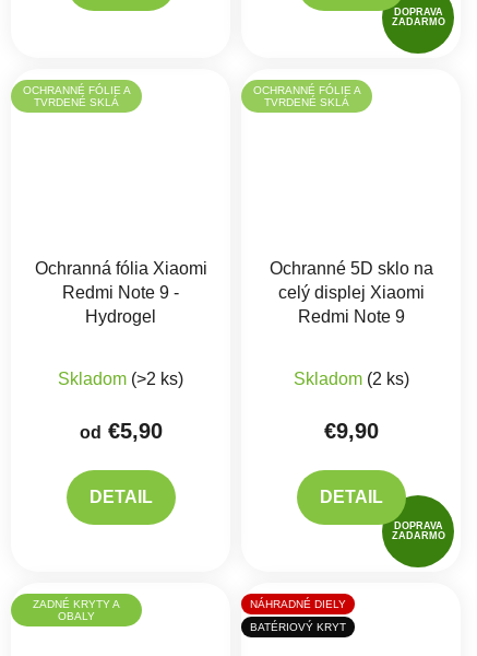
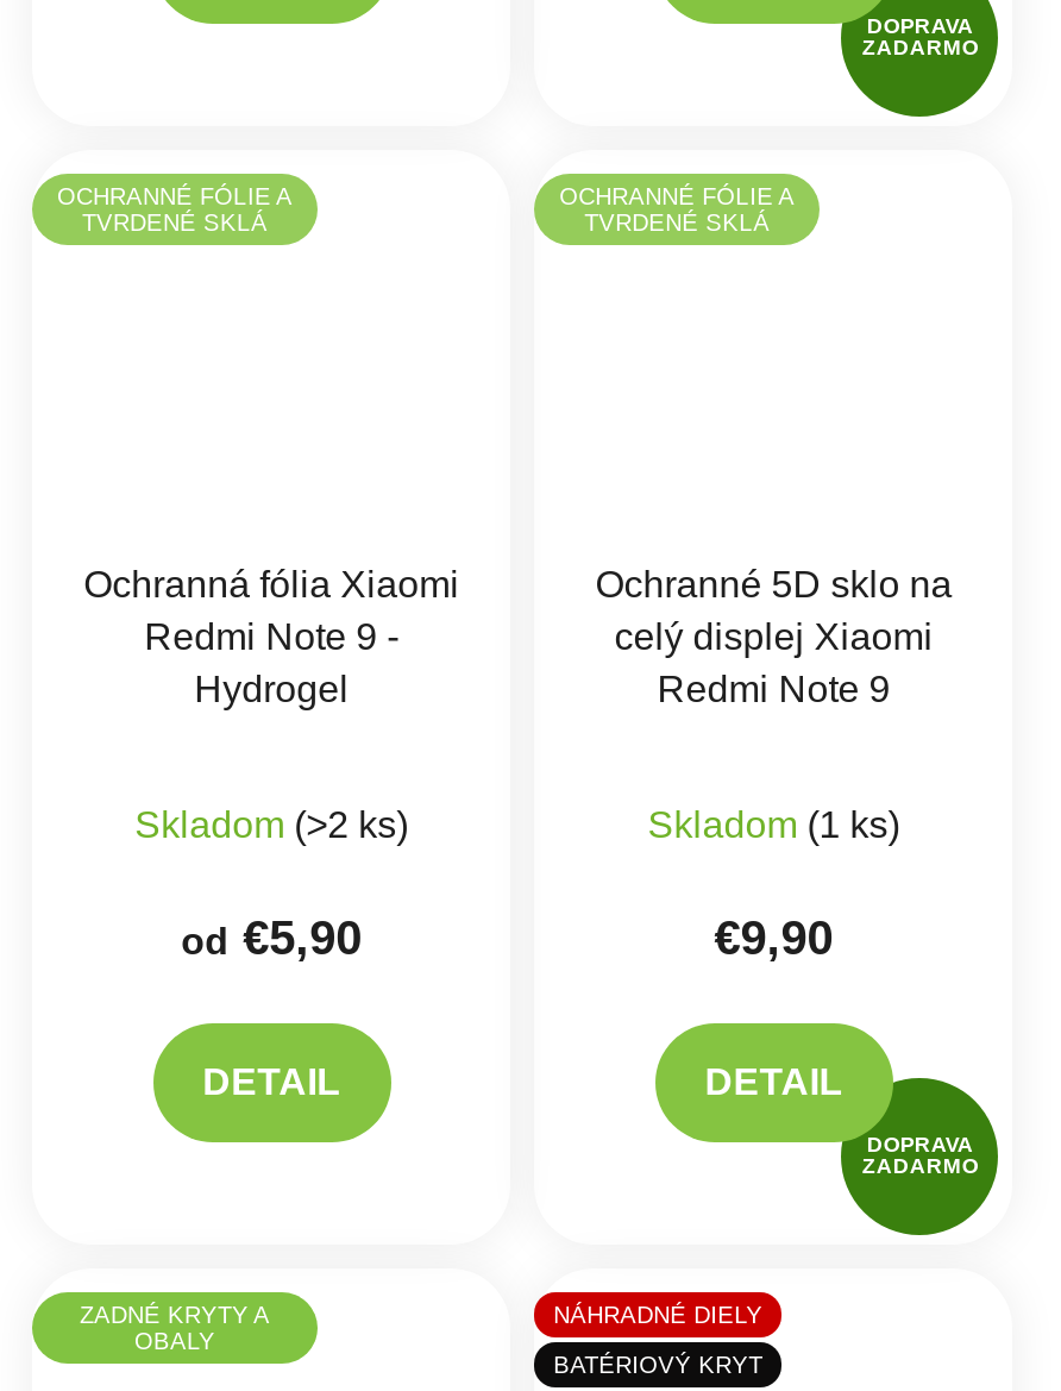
[293,369,409,388] Skladom (2 ks) -> [648,803,900,844] Skladom (1 ks)

